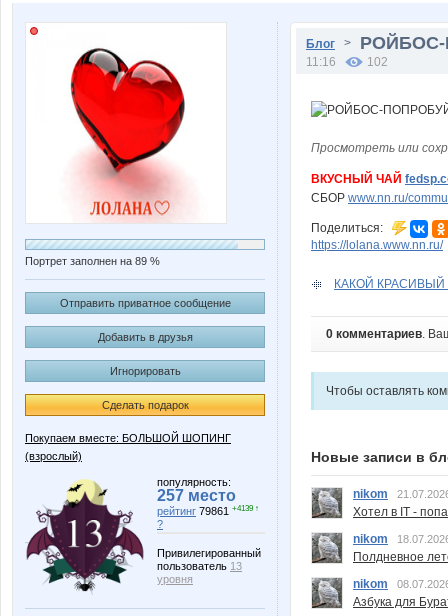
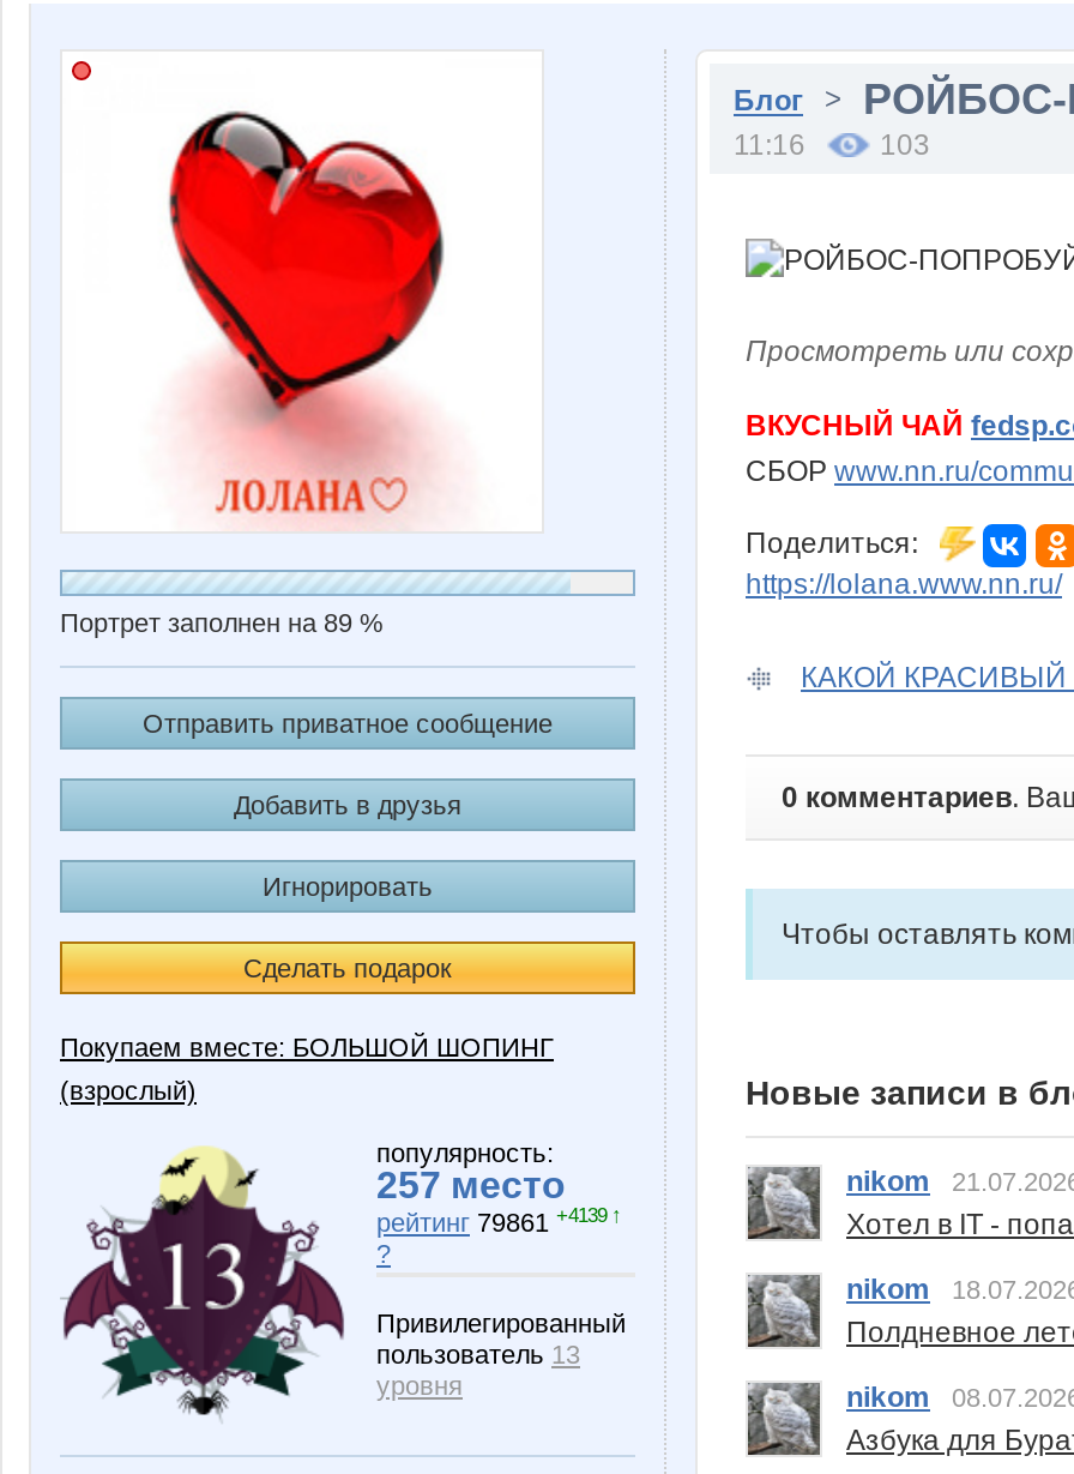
[367,55,388,69] 102 -> [880,128,930,161] 103

